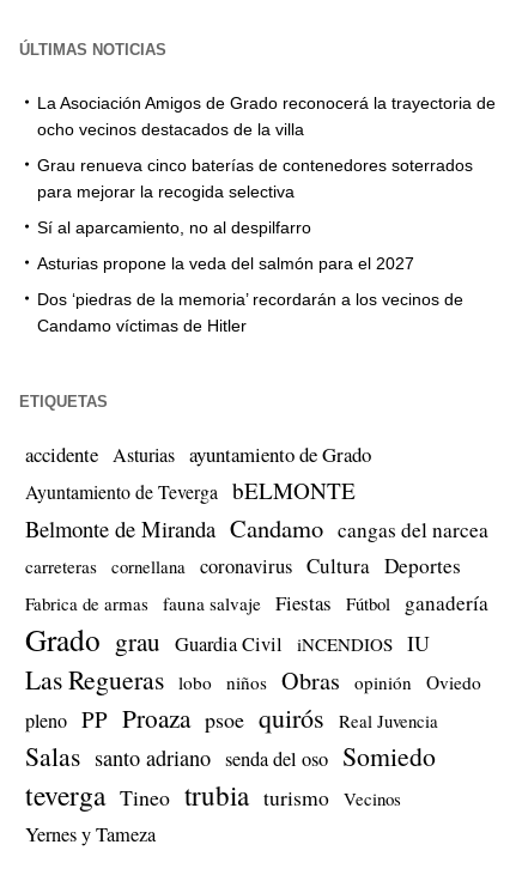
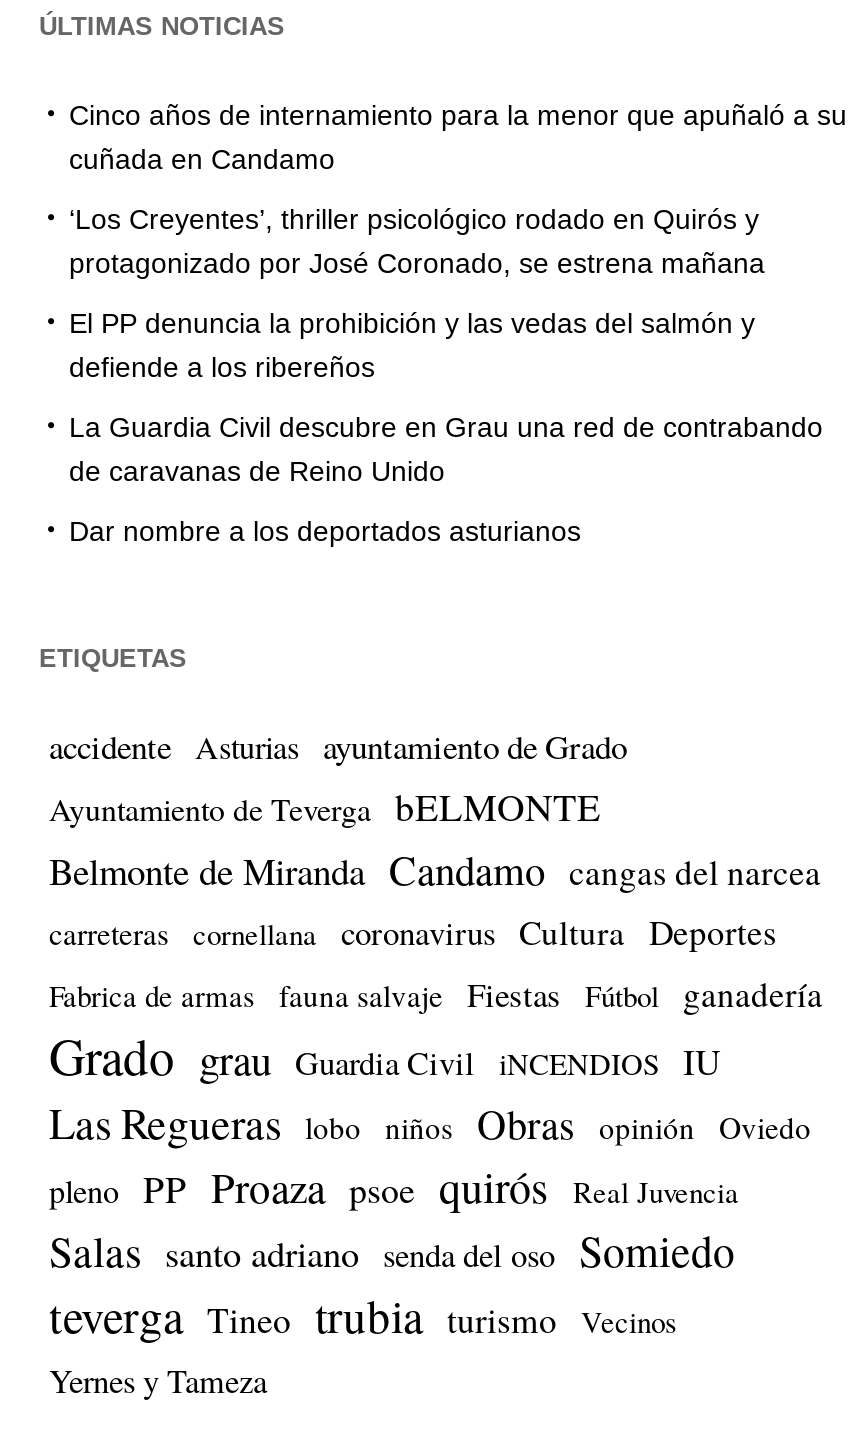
[37,93,496,139] La Asociación Amigos de Grado reconocerá la trayectoria de | ocho vecinos destacados de la villa -> [69,98,847,174] Cinco años de internamiento para la menor que apuñaló a su | cuñada en Candamo
[37,156,473,201] Grau renueva cinco baterías de contenedores soterrados | para mejorar la recogida selectiva -> [69,202,765,278] ‘Los Creyentes’, thriller psicológico rodado en Quirós y | protagonizado por José Coronado, se estrena mañana
[37,218,311,237] Sí al aparcamiento, no al despilfarro -> [69,306,755,382] El PP denuncia la prohibición y las vedas del salmón y | defiende a los ribereños
[37,254,414,273] Asturias propone la veda del salmón para el 2027 -> [69,410,823,486] La Guardia Civil descubre en Grau una red de contrabando | de caravanas de Reino Unido
[37,290,463,335] Dos ‘piedras de la memoria’ recordarán a los vecinos de | Candamo víctimas de Hitler -> [69,514,581,546] Dar nombre a los deportados asturianos

